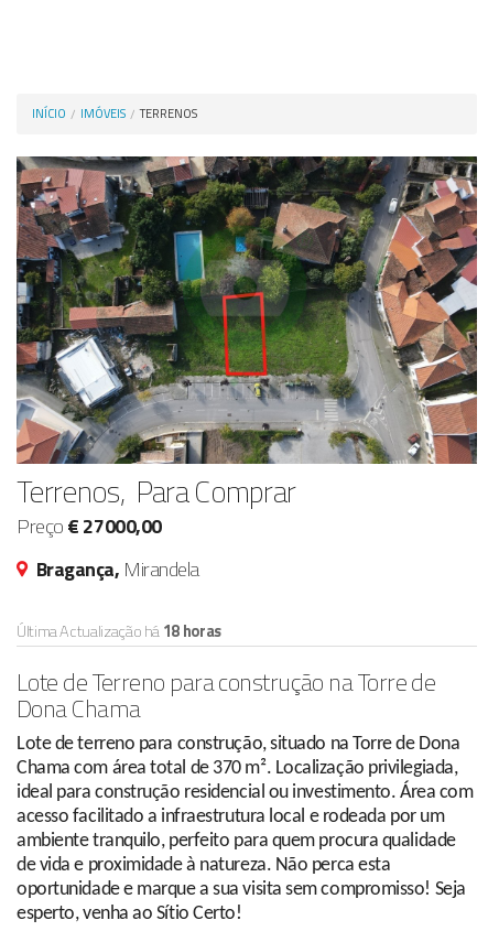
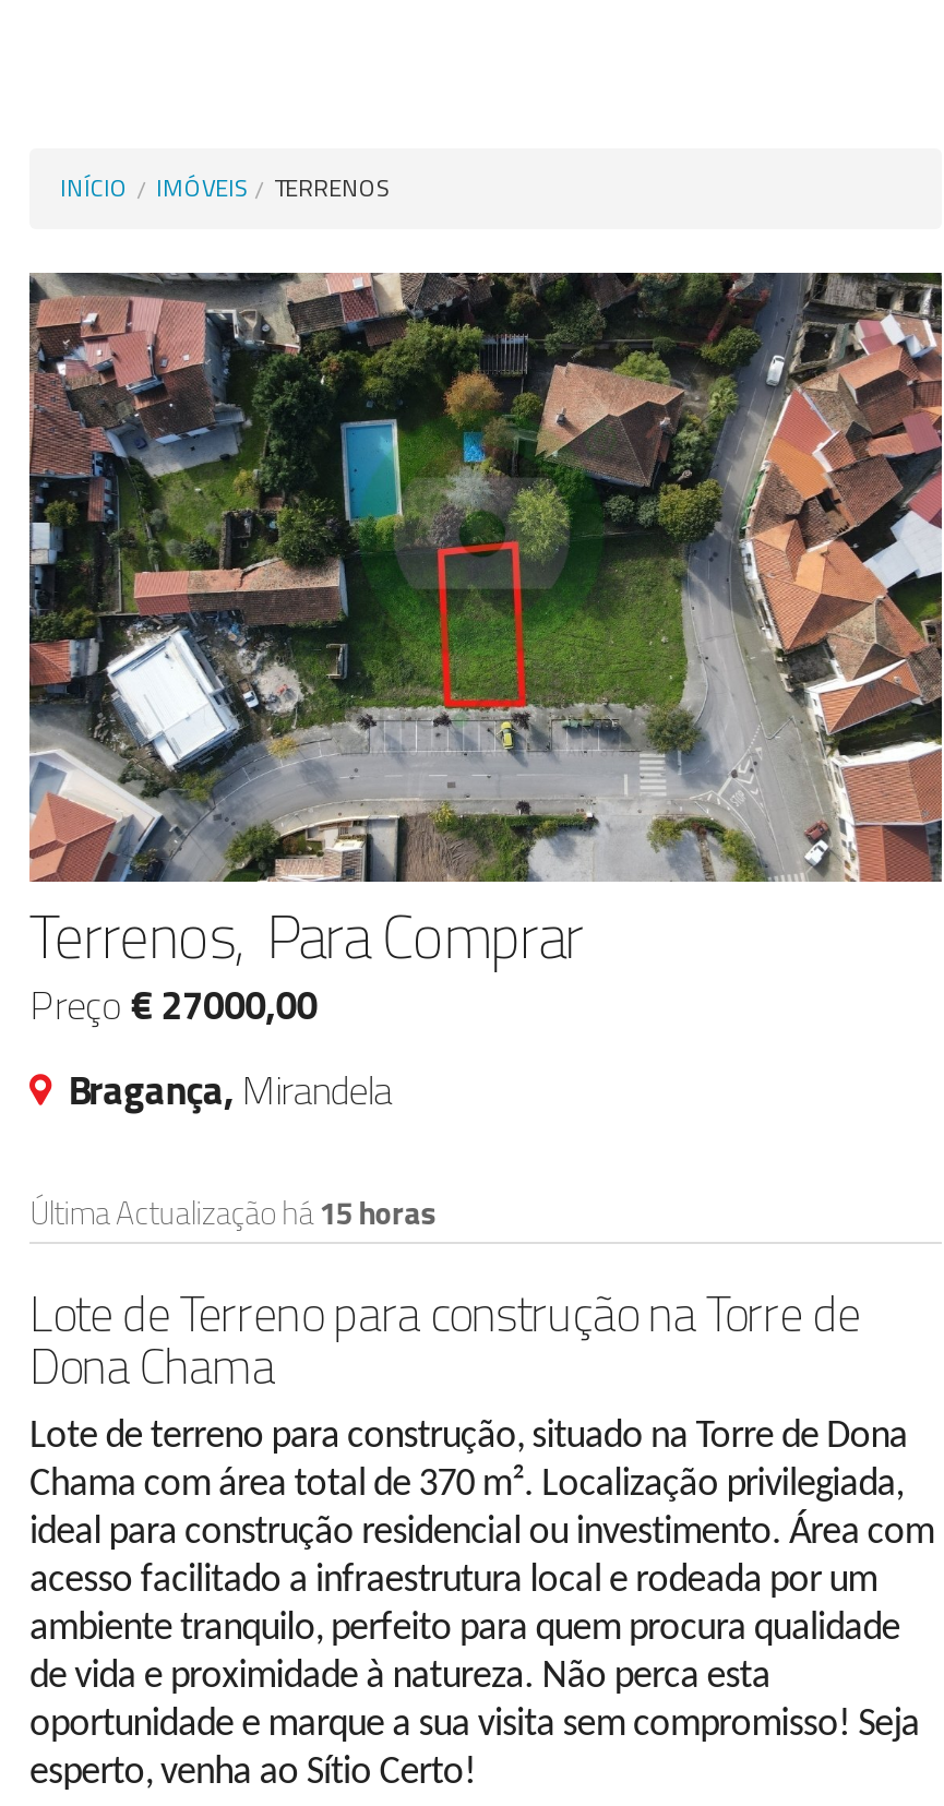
[17,619,221,643] Última Actualização há18 horas -> [29,1189,435,1237] Última Actualização há15 horas

